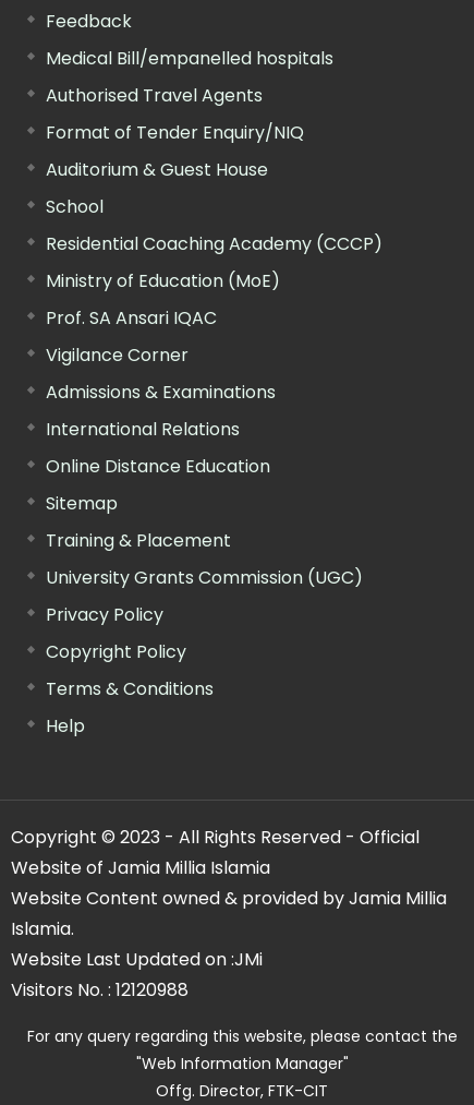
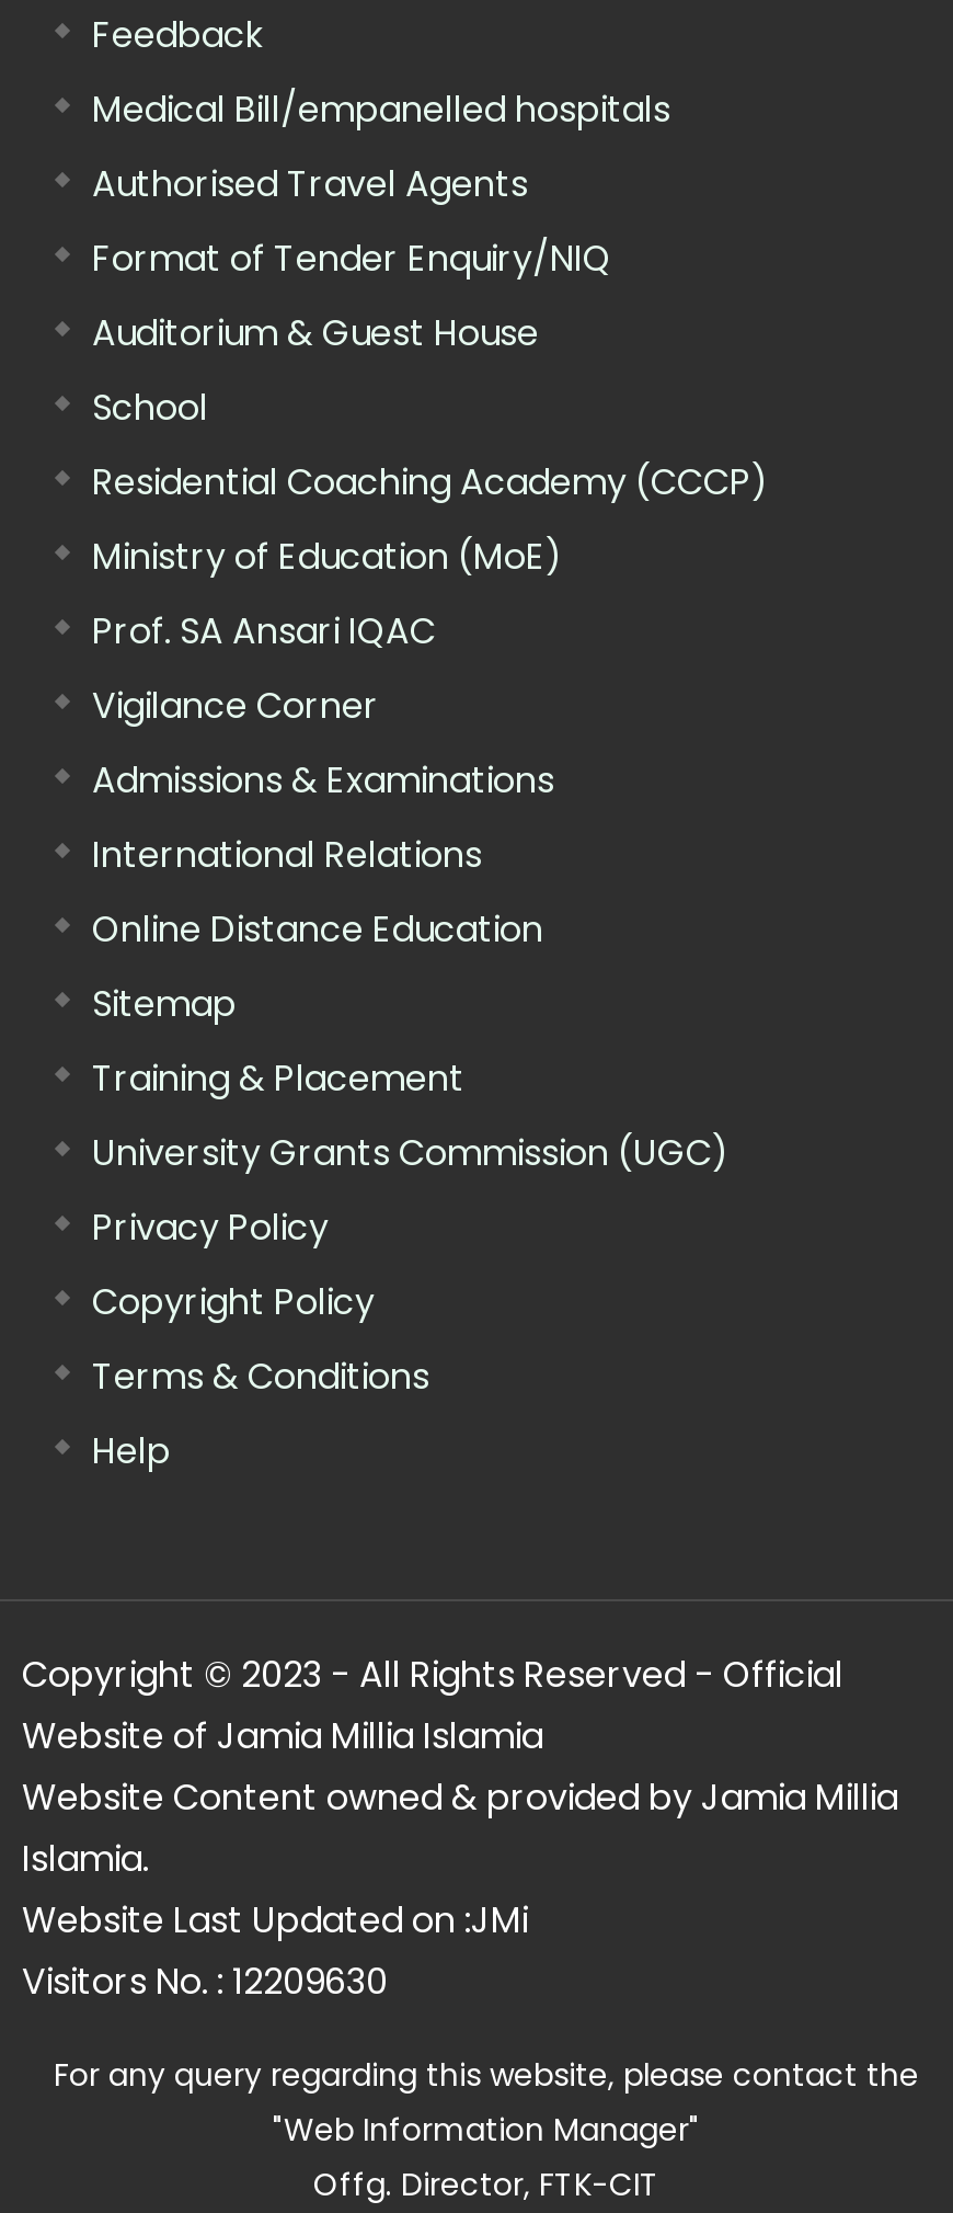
[11,977,189,1002] Visitors No. : 12120988 -> [22,1956,388,2006] Visitors No. : 12209630

